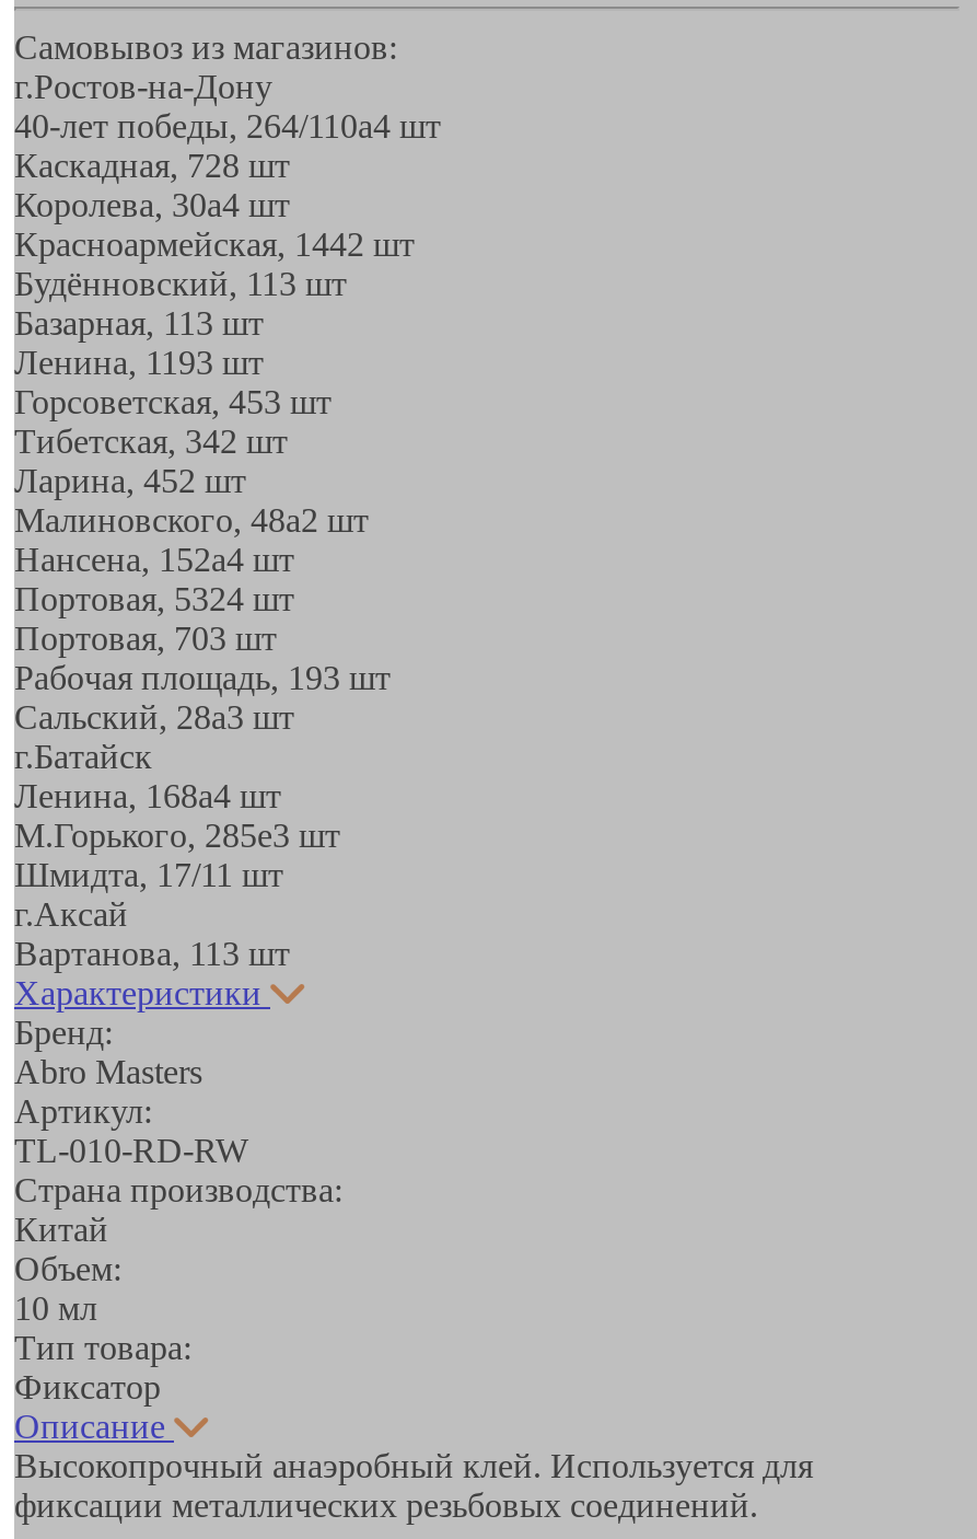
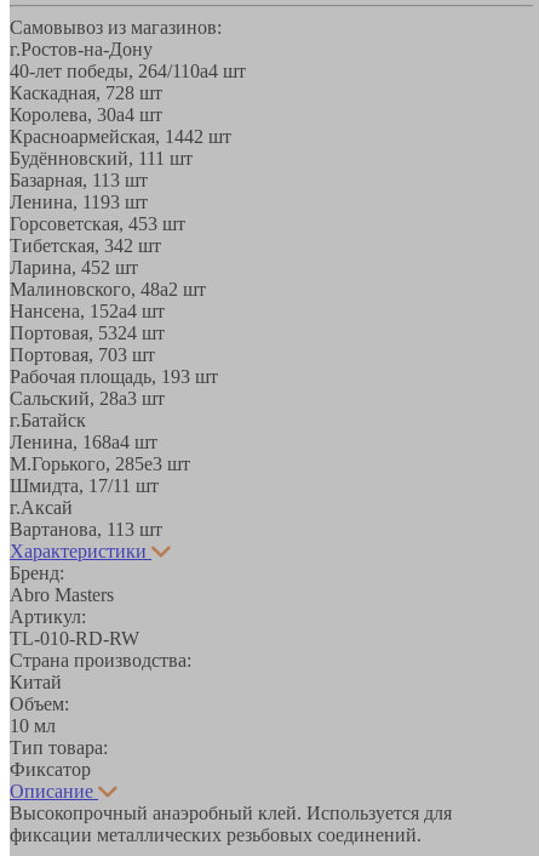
[14,264,347,301] Будённовский, 11 3 шт -> [10,147,193,168] Будённовский, 11 1 шт

